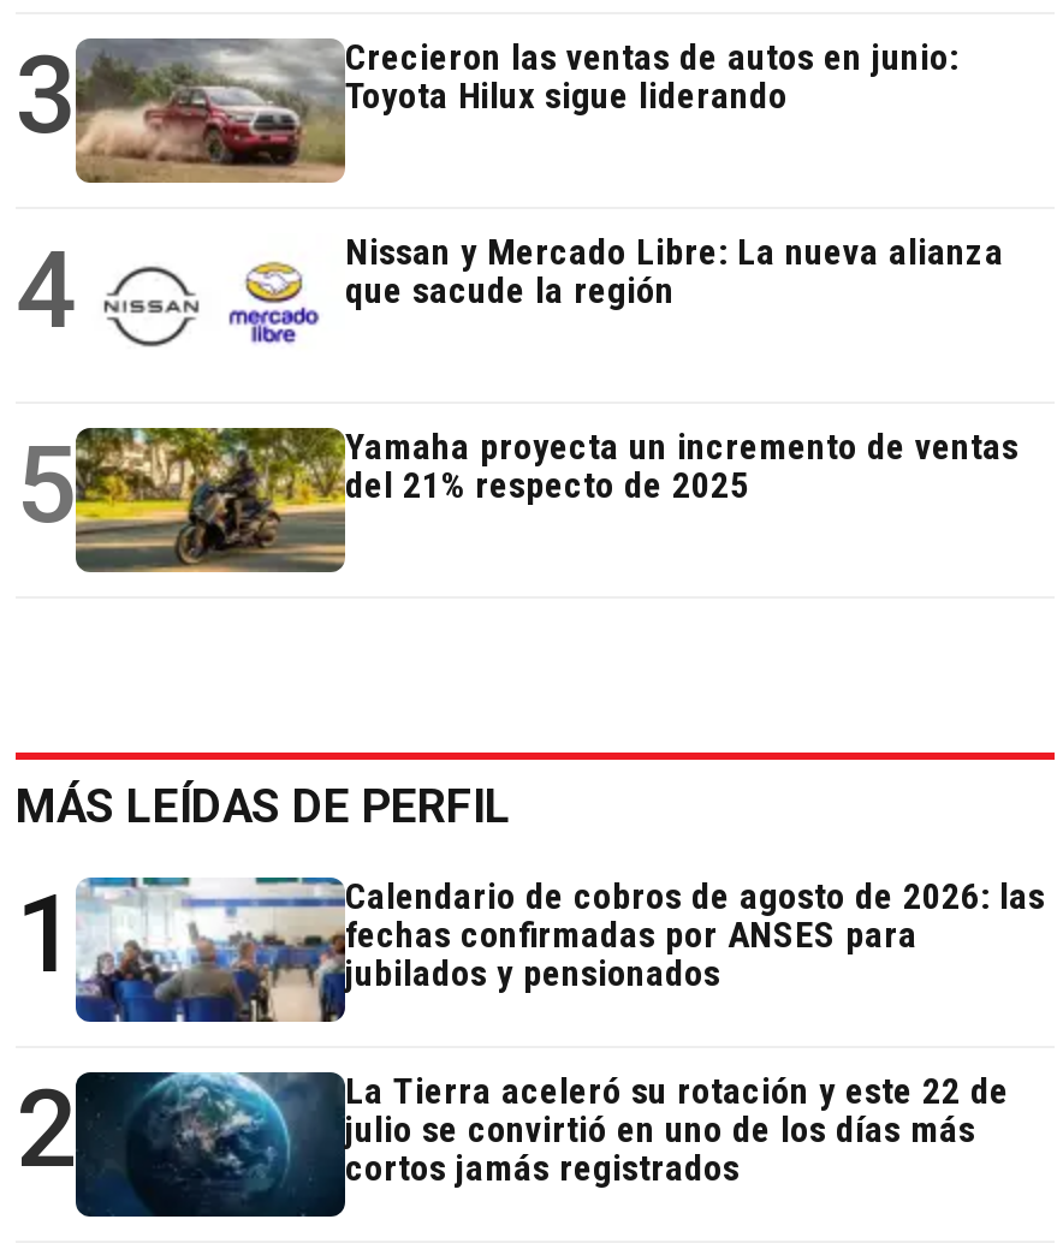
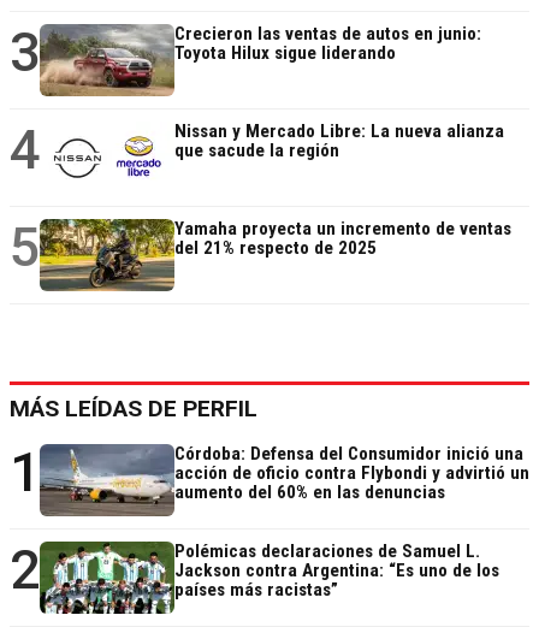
[76,876,1045,1024] [image] | Calendario de cobros de agosto de 2026: las | fechas confirmadas por ANSES para | jubilados y pensionados -> [40,443,529,517] [image] | Córdoba: Defensa del Consumidor inició una | acción de oficio contra Flybondi y advirtió un | aumento del 60% en las denuncias
[78,1070,1009,1219] [image] | La Tierra aceleró su rotación y este 22 de | julio se convirtió en uno de los días más | cortos jamás registrados -> [41,540,499,615] [image] | Polémicas declaraciones de Samuel L. | Jackson contra Argentina: “Es uno de los | países más racistas”

